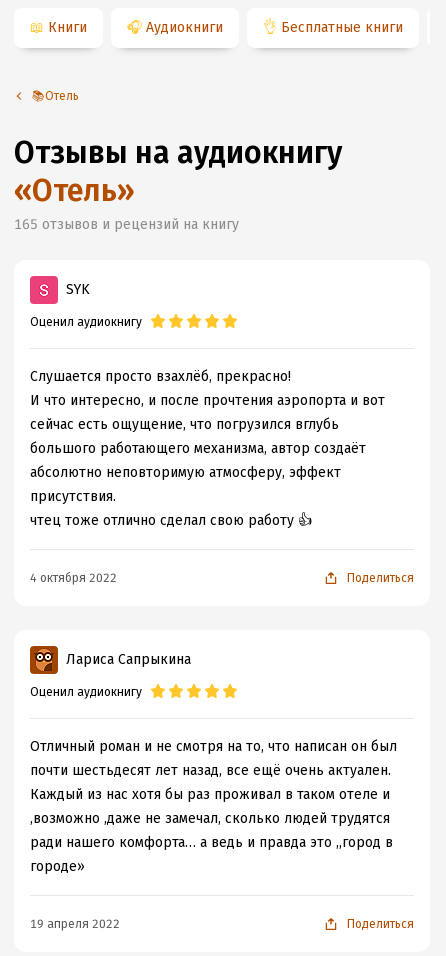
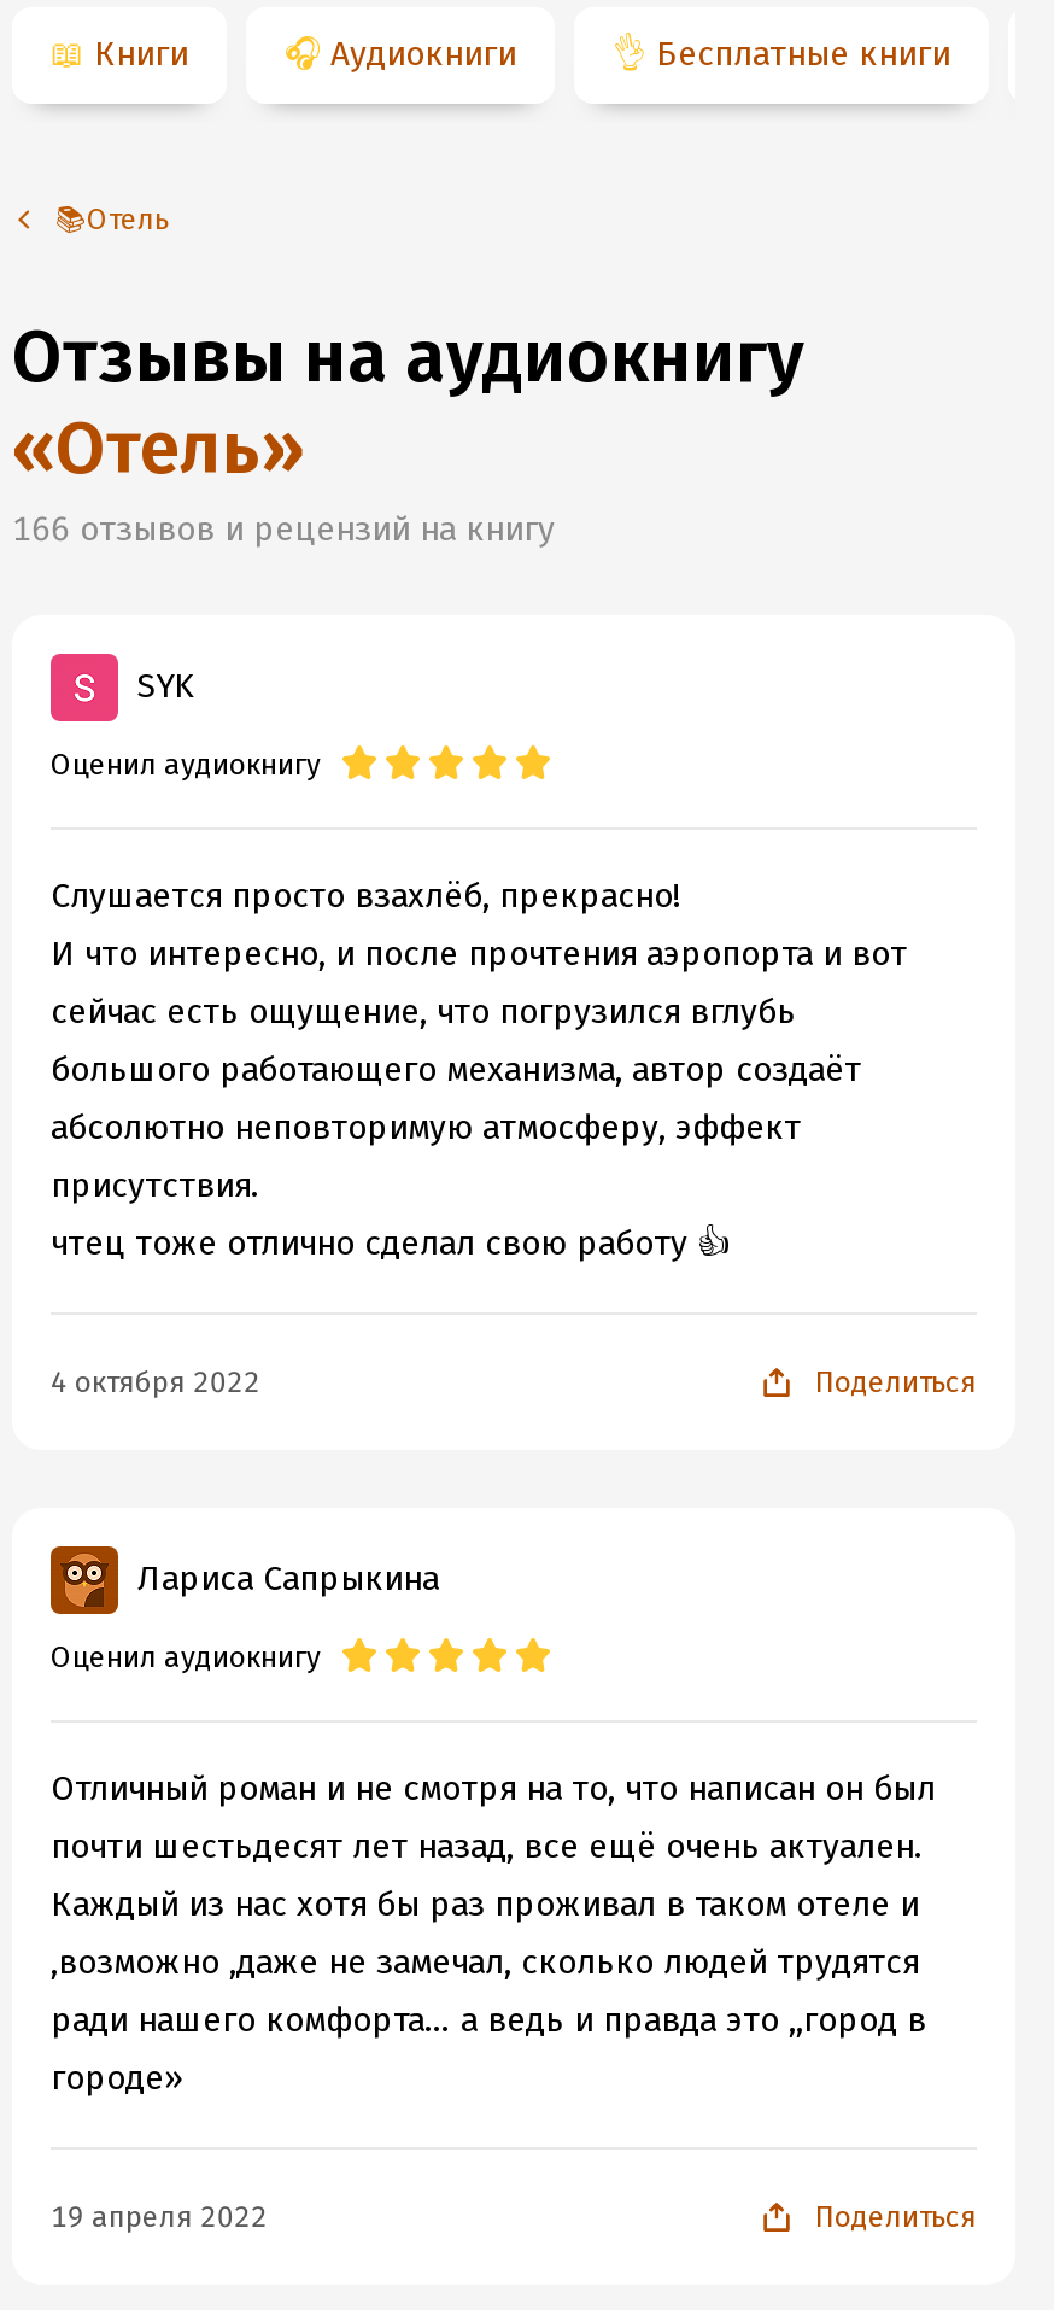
[14,216,239,233] 165 отзывов и рецензий на книгу -> [12,509,555,550] 166 отзывов и рецензий на книгу

